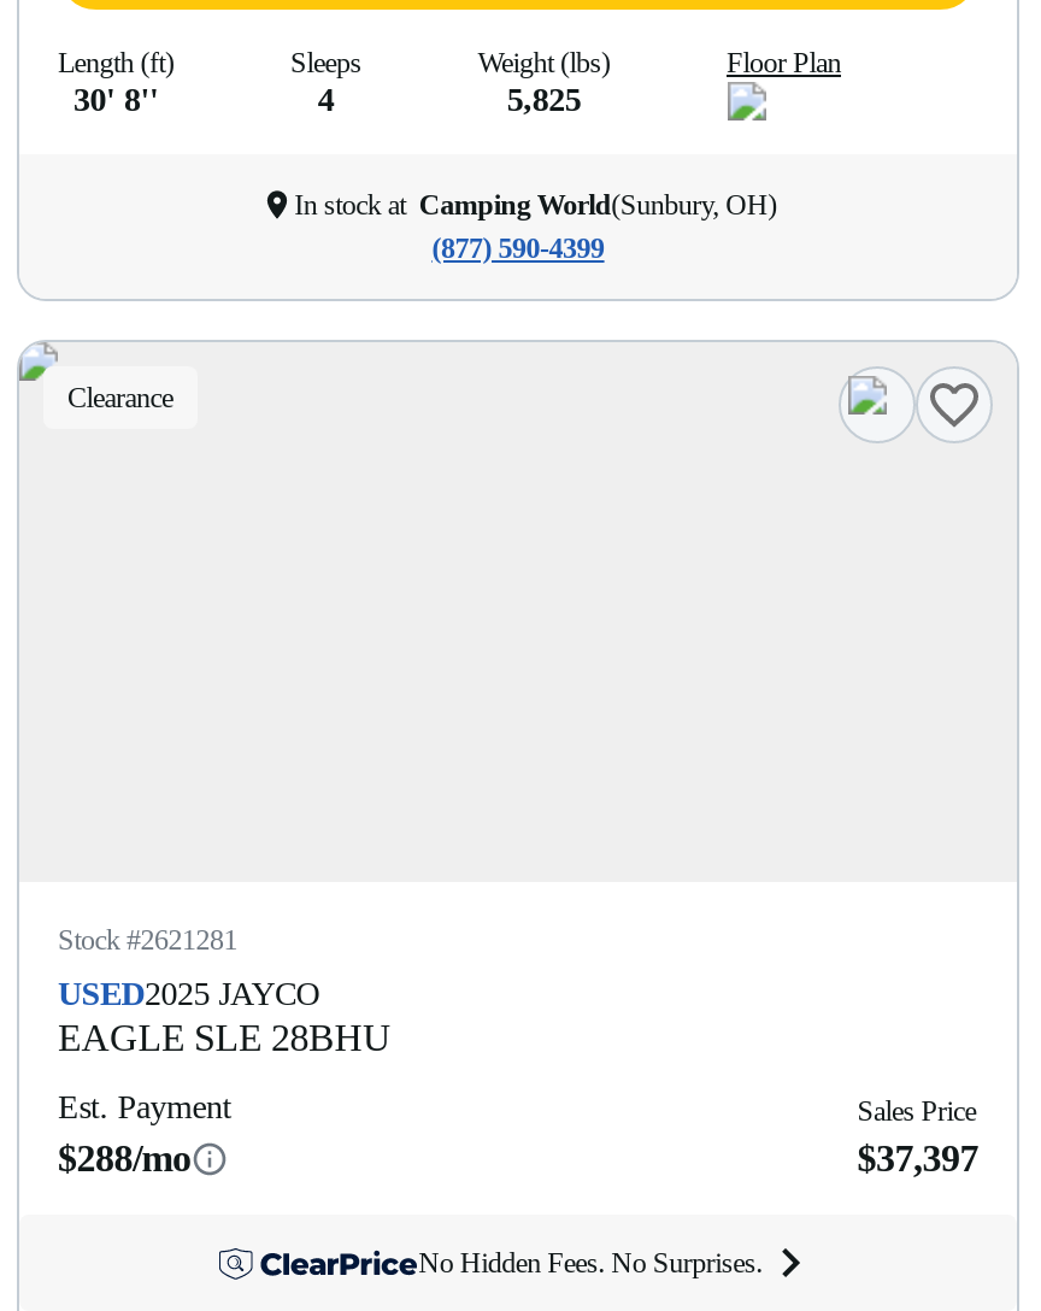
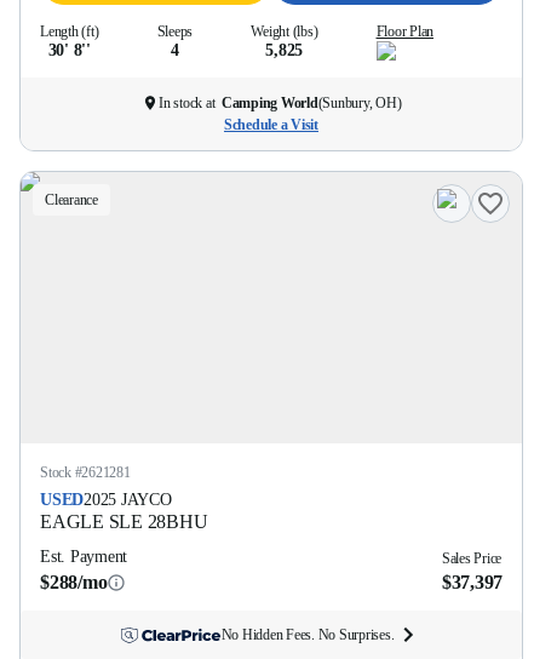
[432,231,604,265] (877) 590-4399 -> [224,116,318,133] Schedule a Visit

